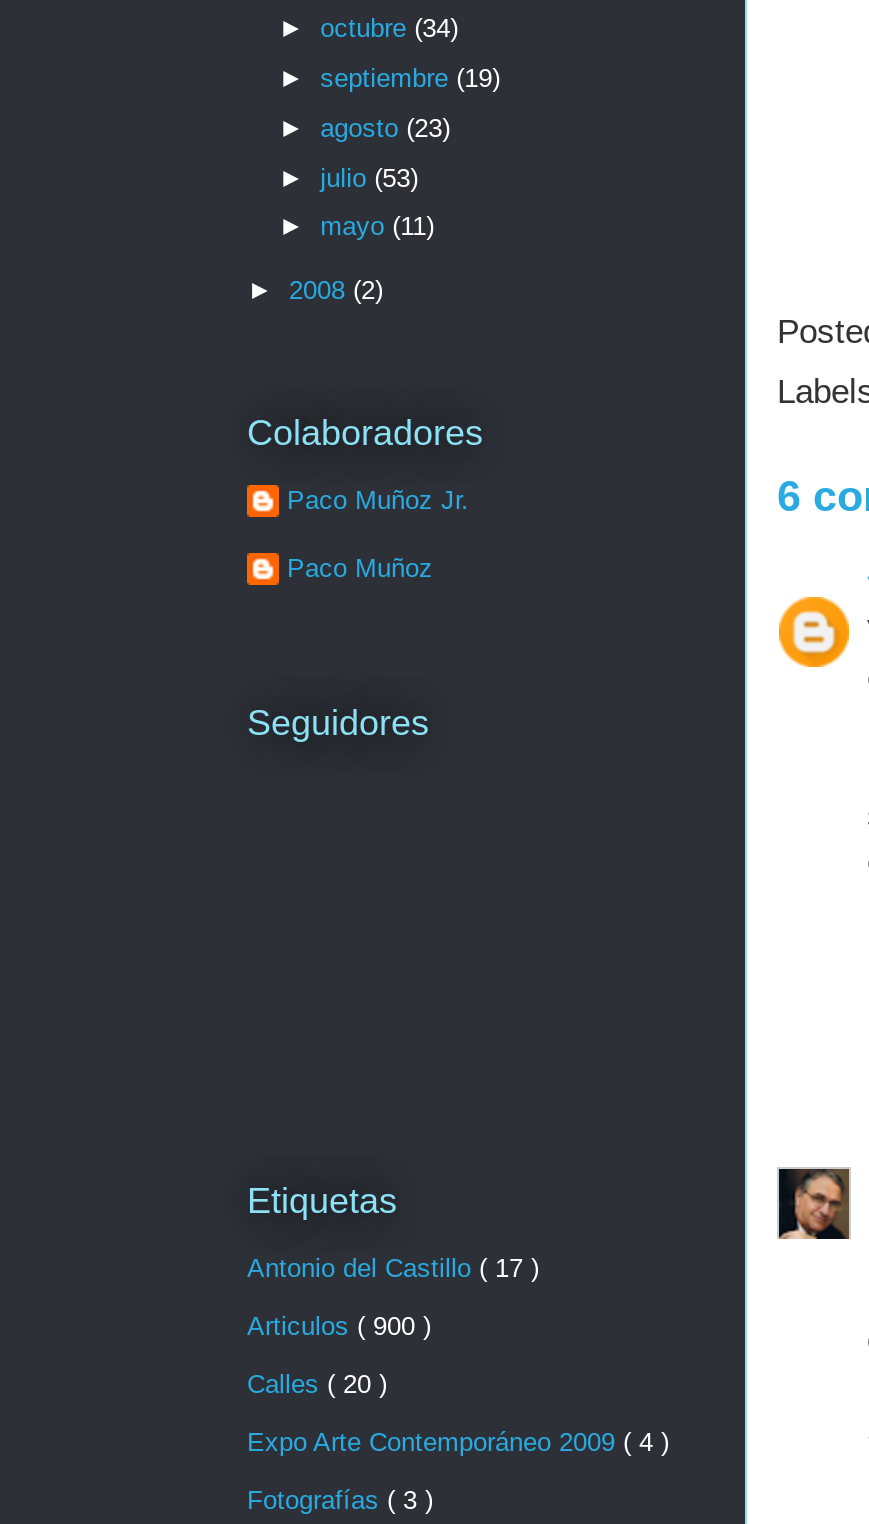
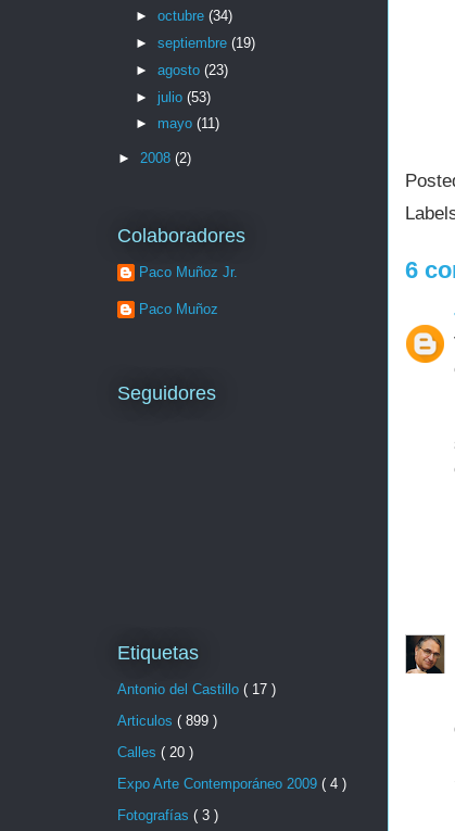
[247,1311,431,1341] Articulos ( 900 ) -> [117,713,217,729] Articulos ( 899 )

